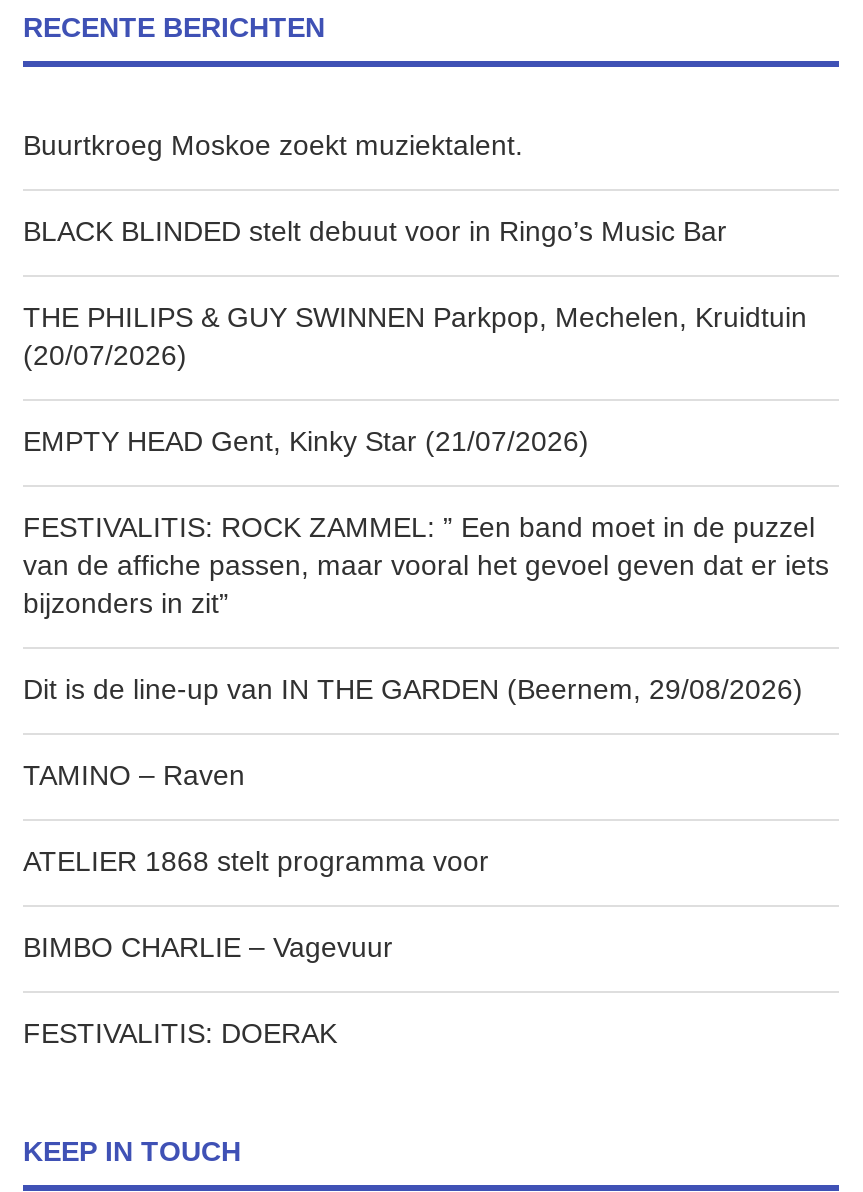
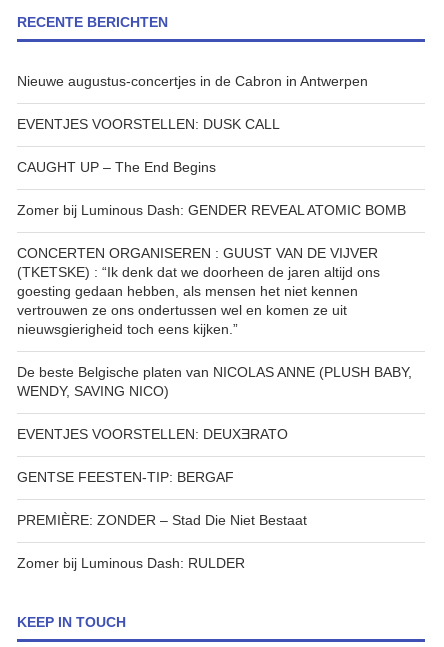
[23,130,523,162] Buurtkroeg Moskoe zoekt muziektalent. -> [17,73,368,89] Nieuwe augustus-concertjes in de Cabron in Antwerpen
[23,216,727,248] BLACK BLINDED stelt debuut voor in Ringo’s Music Bar -> [17,116,280,132] EVENTJES VOORSTELLEN: DUSK CALL
[23,302,807,372] THE PHILIPS & GUY SWINNEN Parkpop, Mechelen, Kruidtuin | (20/07/2026) -> [17,159,216,175] CAUGHT UP – The End Begins
[23,426,589,458] EMPTY HEAD Gent, Kinky Star (21/07/2026) -> [17,202,406,218] Zomer bij Luminous Dash: GENDER REVEAL ATOMIC BOMB
[23,512,829,620] FESTIVALITIS: ROCK ZAMMEL: ” Een band moet in de puzzel | van de affiche passen, maar vooral het gevoel geven dat er iets | bijzonders in zit” -> [17,245,380,337] CONCERTEN ORGANISEREN : GUUST VAN DE VIJVER | (TKETSKE) : “Ik denk dat we doorheen de jaren altijd ons | goesting gedaan hebben, als mensen het niet kennen | vertrouwen ze ons ondertussen wel en komen ze uit | nieuwsgierigheid toch eens kijken.”
[23,674,803,706] Dit is de line-up van IN THE GARDEN (Beernem, 29/08/2026) -> [17,364,412,399] De beste Belgische platen van NICOLAS ANNE (PLUSH BABY, | WENDY, SAVING NICO)
[23,760,245,792] TAMINO – Raven -> [17,426,288,442] EVENTJES VOORSTELLEN: DEUXƎRATO
[23,846,489,878] ATELIER 1868 stelt programma voor -> [17,469,234,485] GENTSE FEESTEN-TIP: BERGAF
[23,932,393,964] BIMBO CHARLIE – Vagevuur -> [17,512,307,528] PREMIÈRE: ZONDER – Stad Die Niet Bestaat
[23,1018,337,1050] FESTIVALITIS: DOERAK -> [17,555,245,571] Zomer bij Luminous Dash: RULDER

